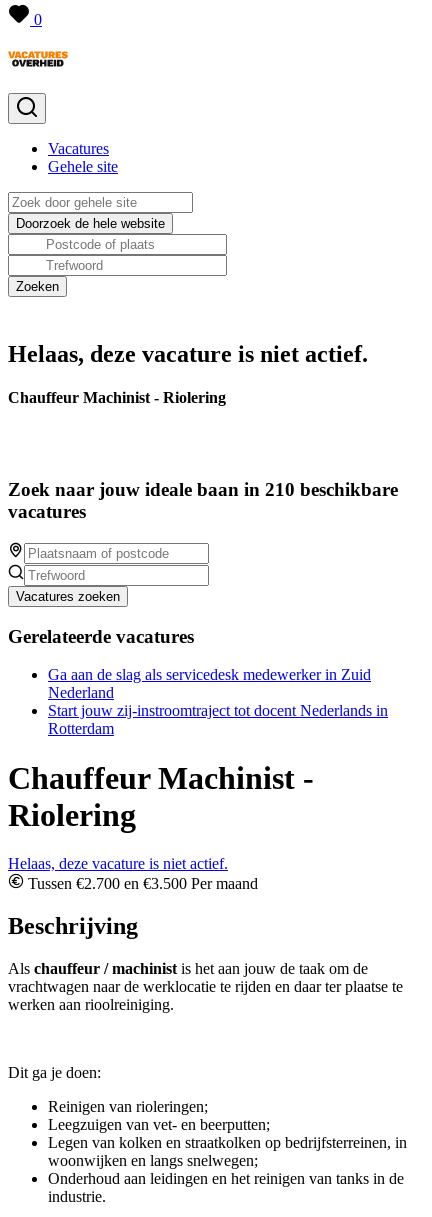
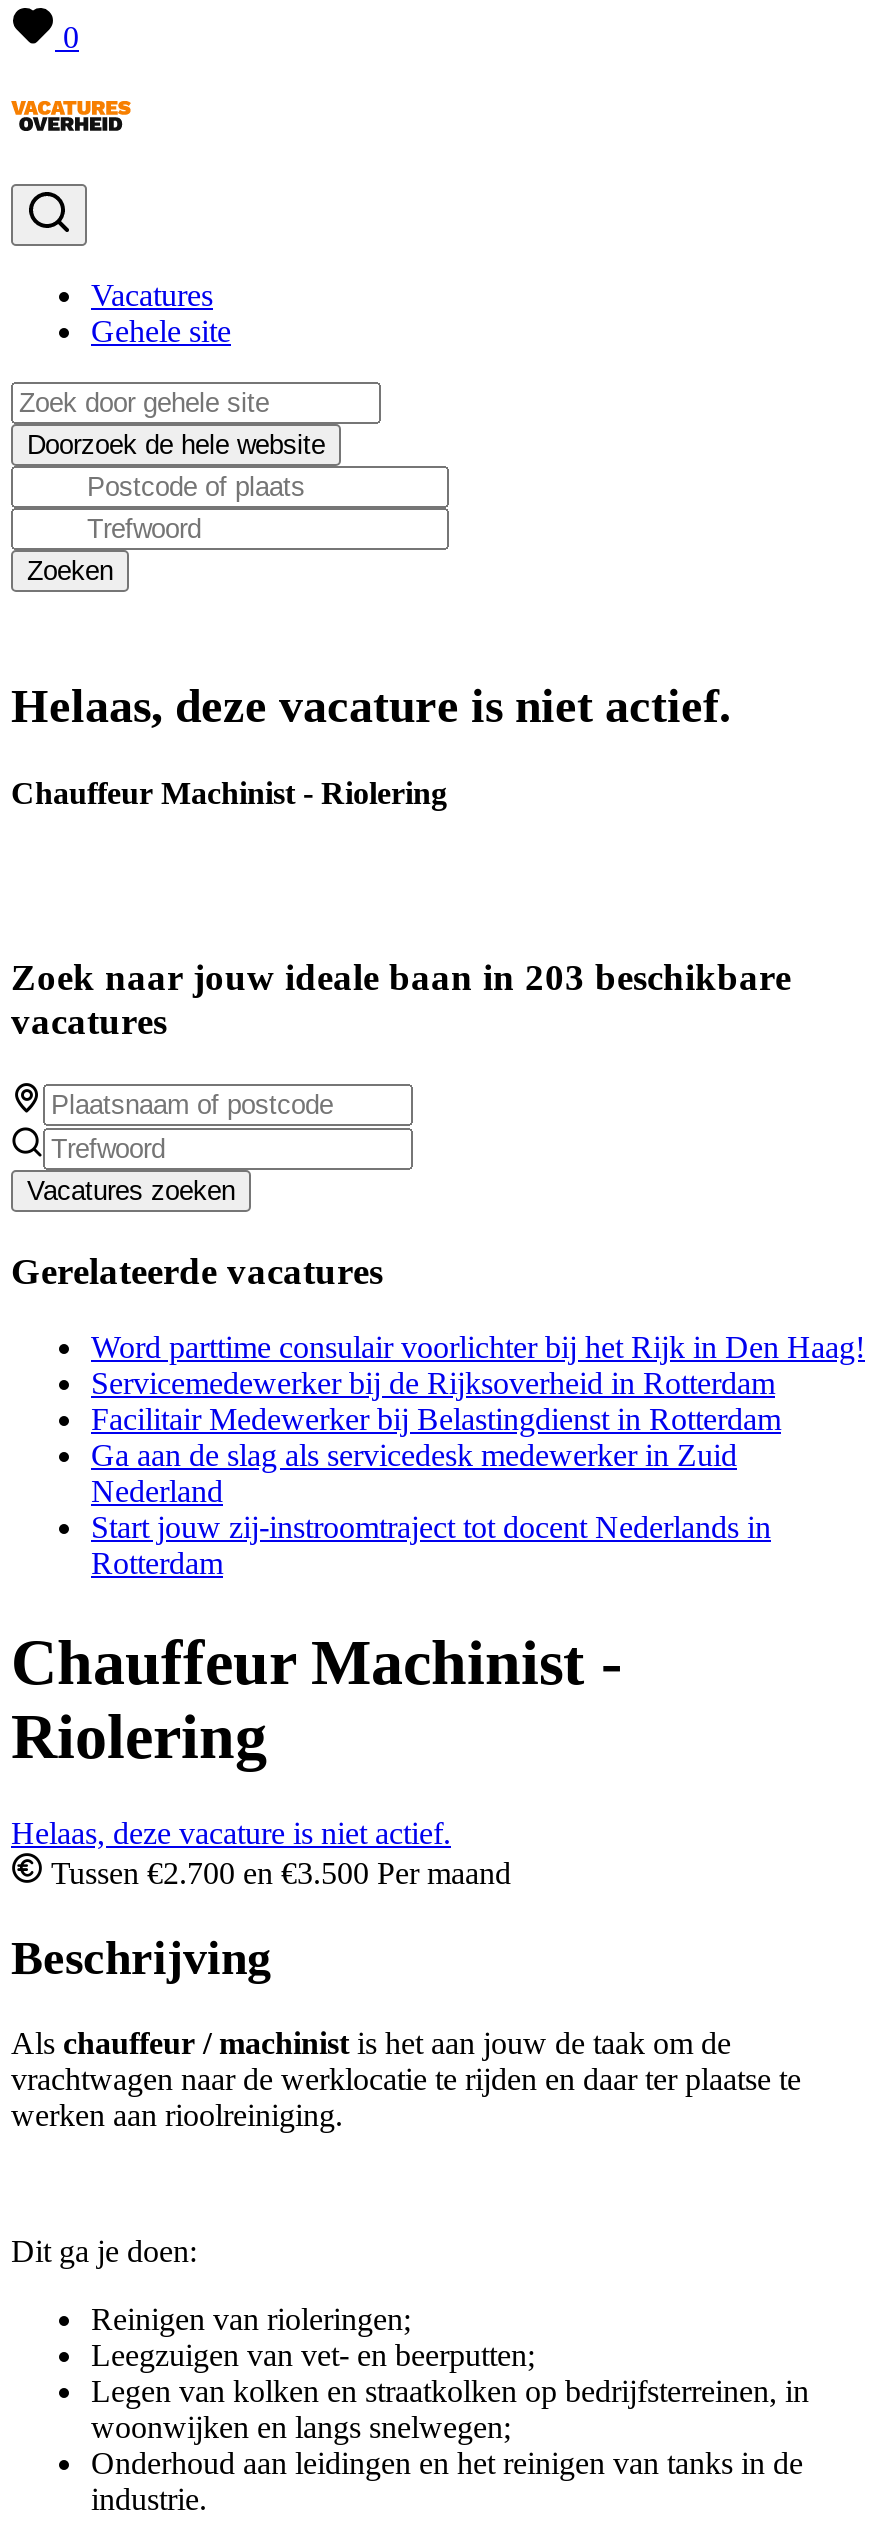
[8,479,398,500] Zoek naar jouw ideale baan in 210 beschikbare -> [11,956,791,998] Zoek naar jouw ideale baan in 203 beschikbare
none -> [91,1331,865,1437] Word parttime consulair voorlichter bij het Rijk in Den Haag! | Servicemedewerker bij de Rijksoverheid in Rotterdam | Facilitair Medewerker bij Belastingdienst in Rotterdam

